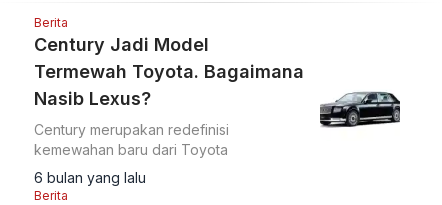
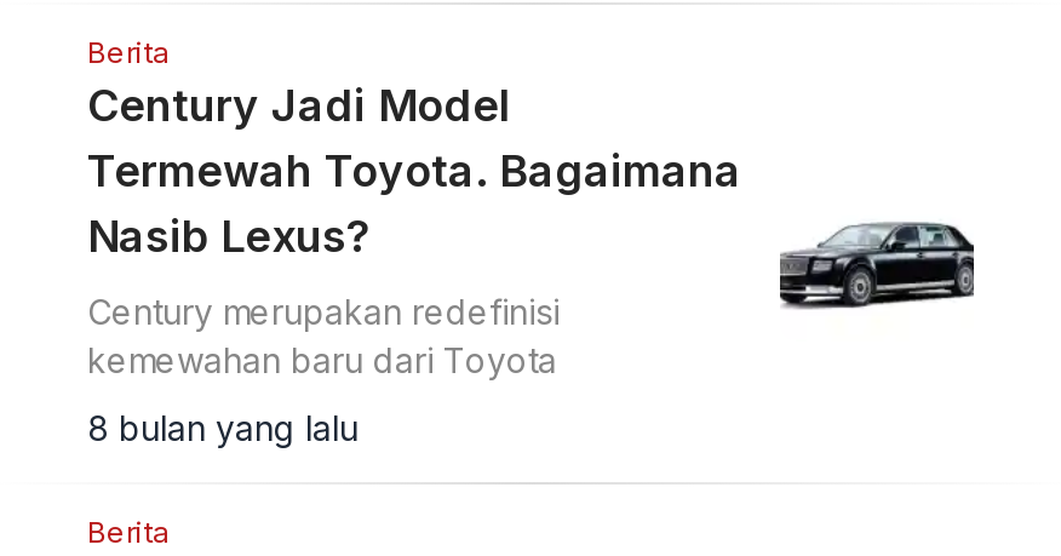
[34,169,146,186] 6 bulan yang lalu -> [87,407,359,448] 8 bulan yang lalu

